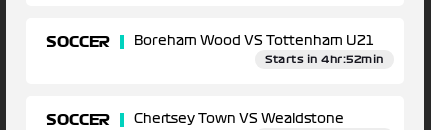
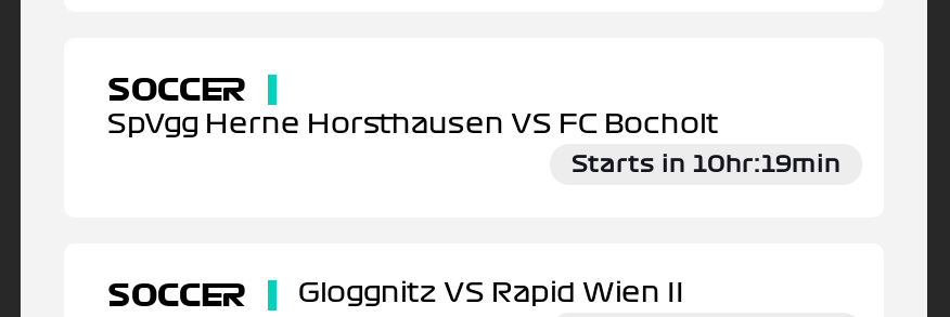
[134,35,374,47] Boreham Wood VS Tottenham U21 -> [107,111,719,137] SpVgg Herne Horsthausen VS FC Bocholt
[265,54,384,65] Starts in 4hr:52min -> [572,153,840,176] Starts in 10hr:19min
[134,113,344,125] Chertsey Town VS Wealdstone -> [298,280,684,306] Gloggnitz VS Rapid Wien II

